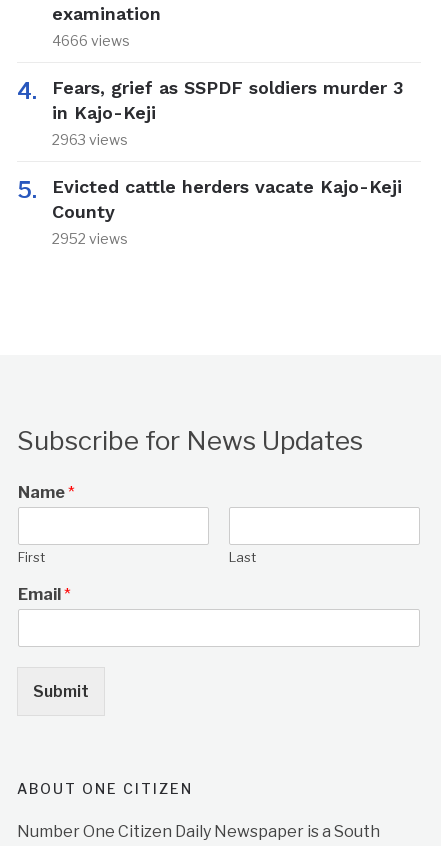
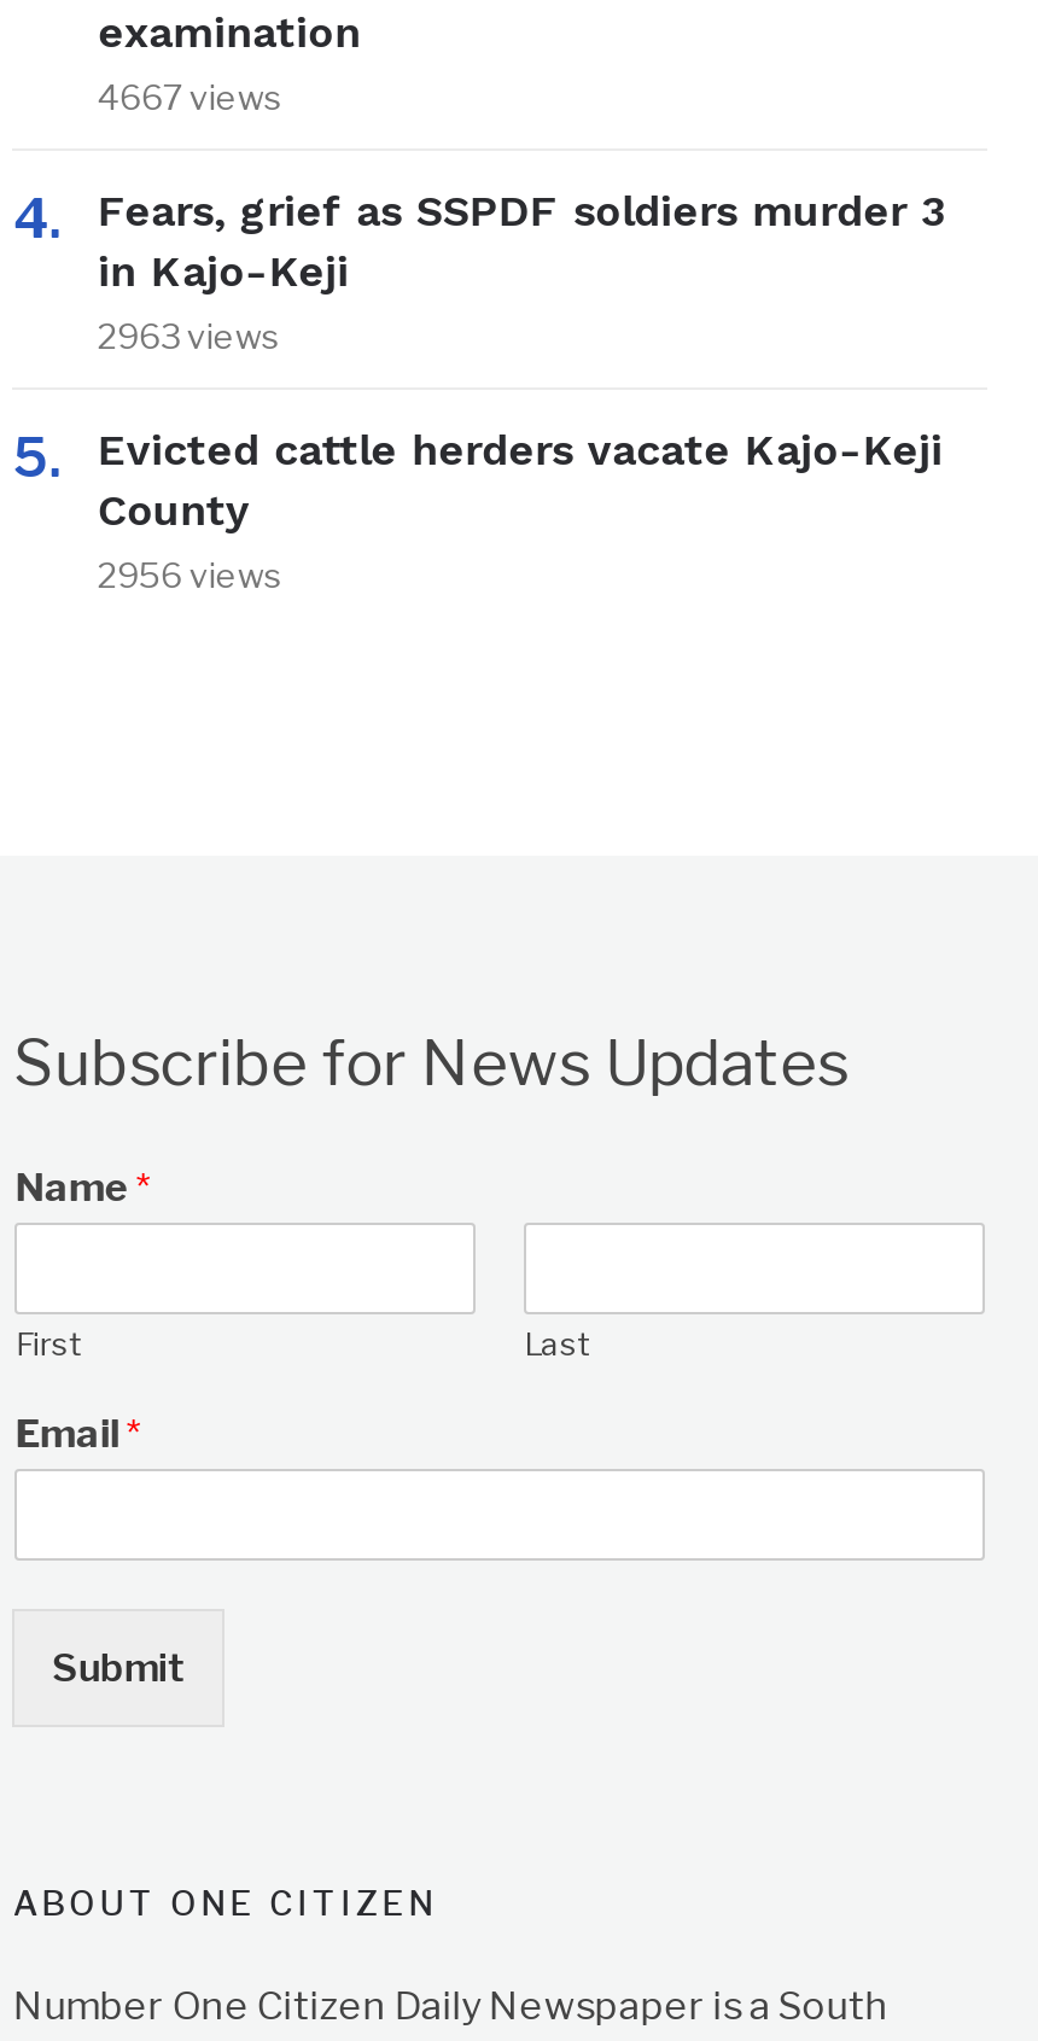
[52,32,130,49] 4666 views -> [98,77,283,118] 4667 views
[52,230,128,247] 2952 views -> [98,554,283,596] 2956 views

